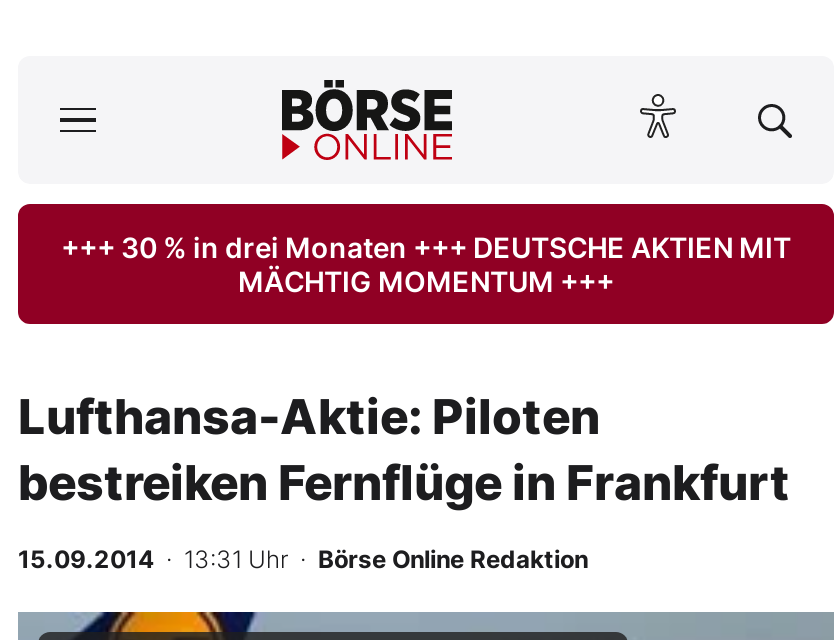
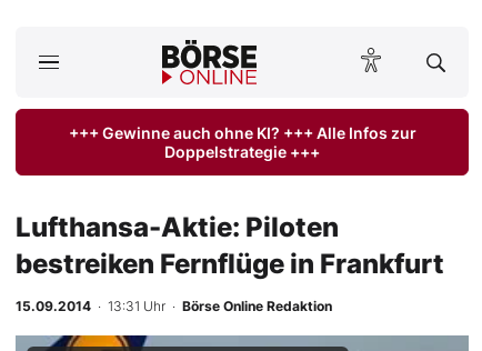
[61,230,791,298] +++ 30 % in drei Monaten +++ DEUTSCHE AKTIEN MIT | MÄCHTIG MOMENTUM +++ -> [68,123,416,161] +++ Gewinne auch ohne KI? +++ Alle Infos zur | Doppelstrategie +++

